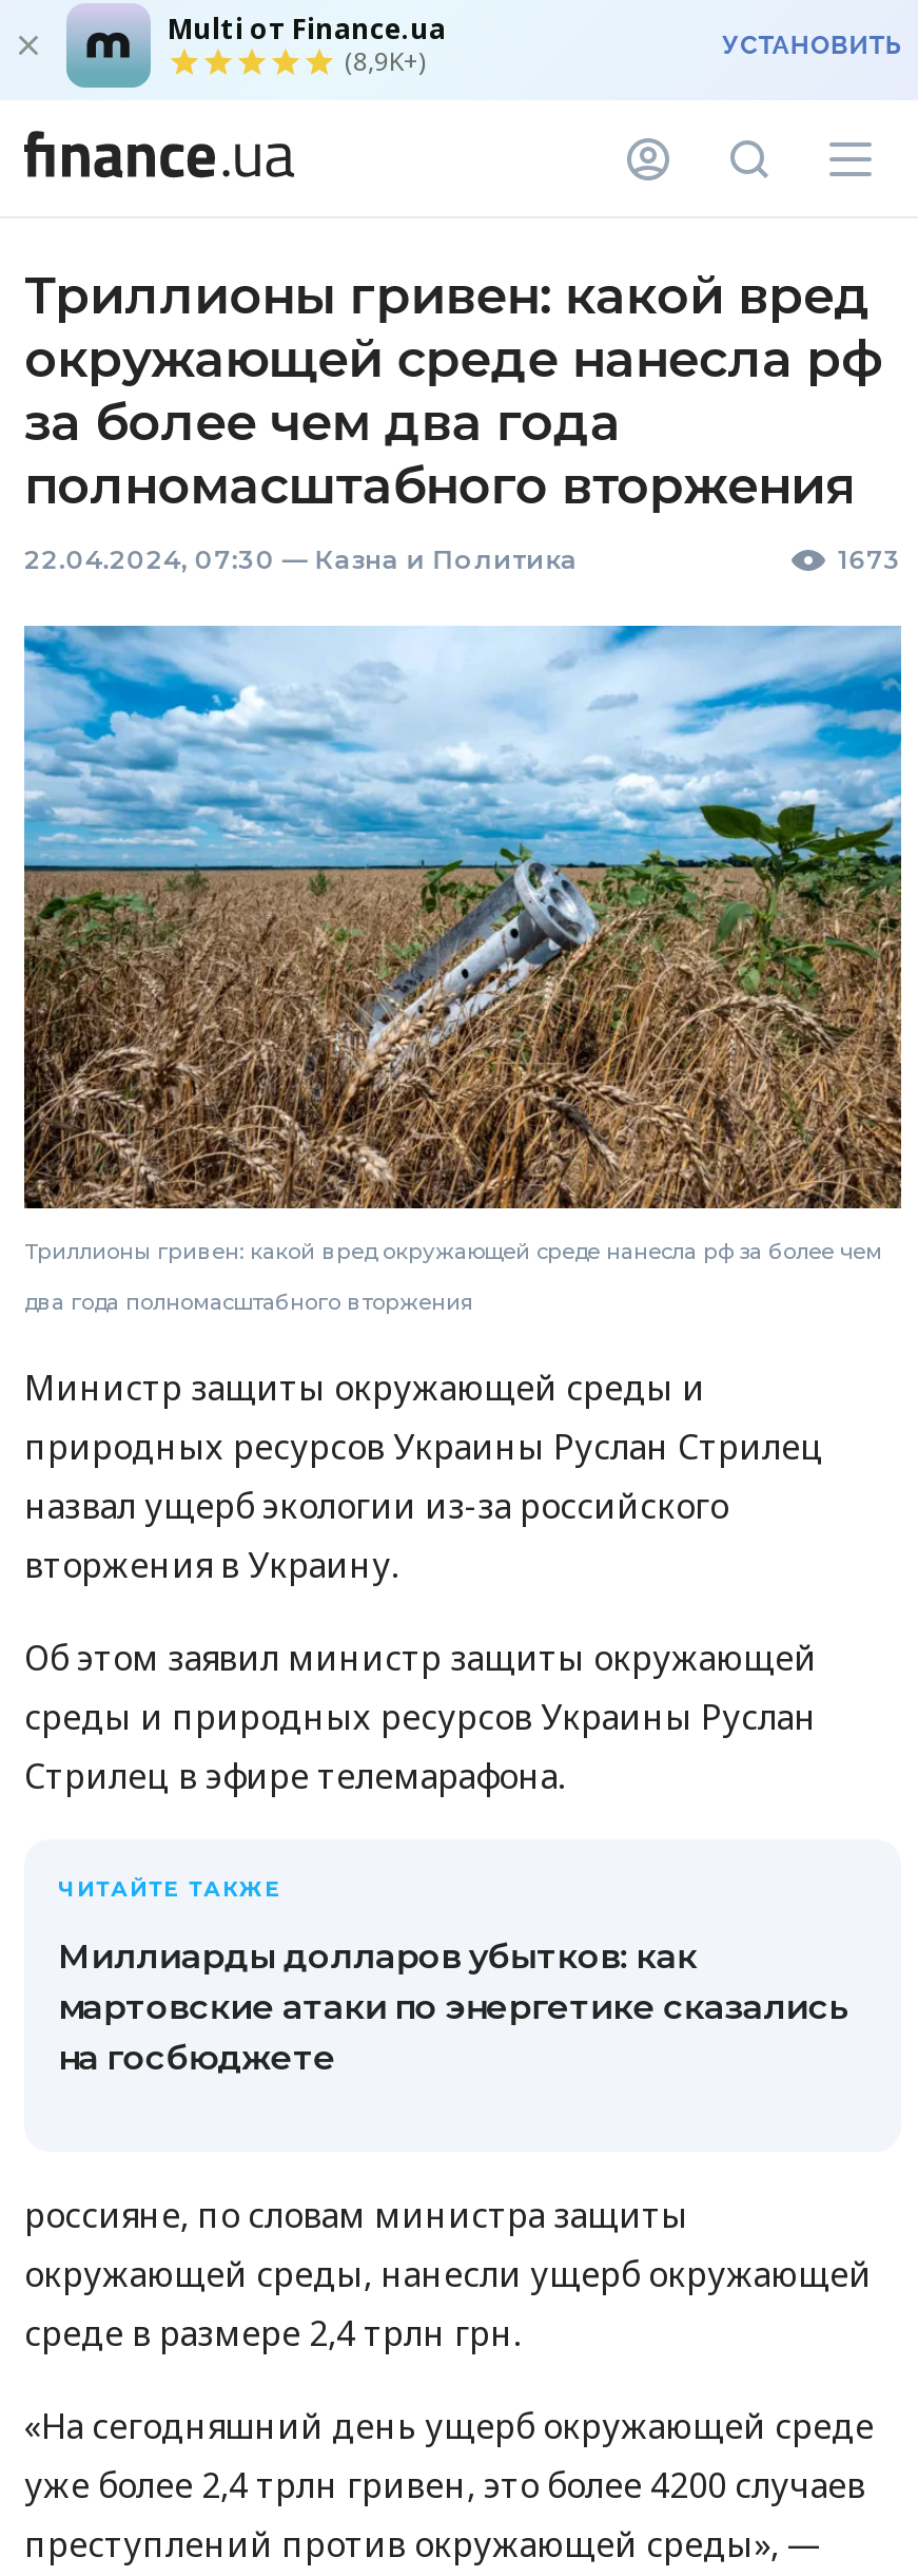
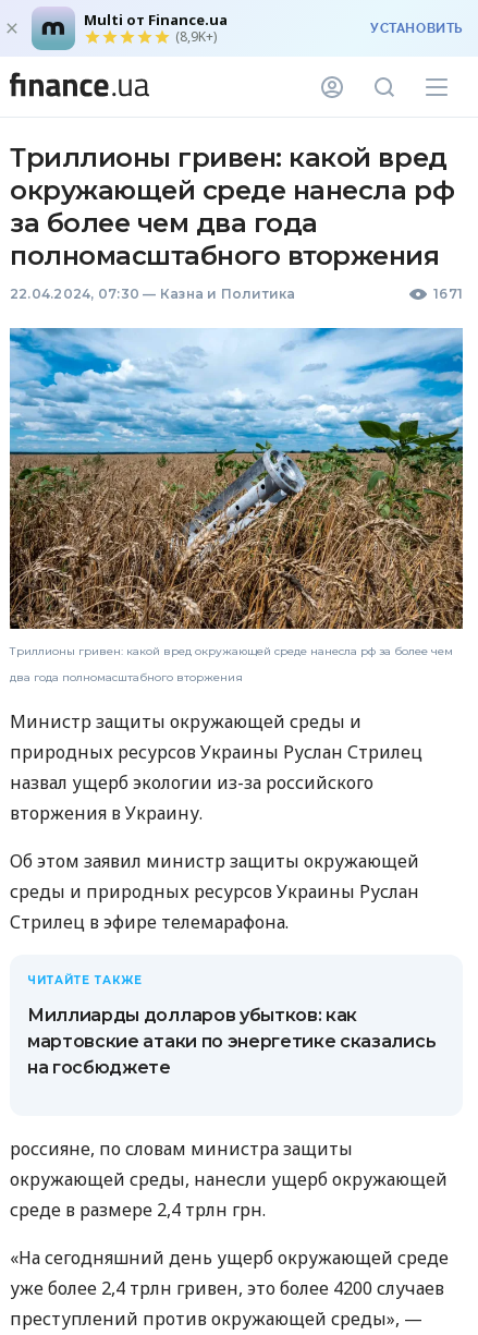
[838,543,901,575] 1673 -> [433,286,463,302] 1671

